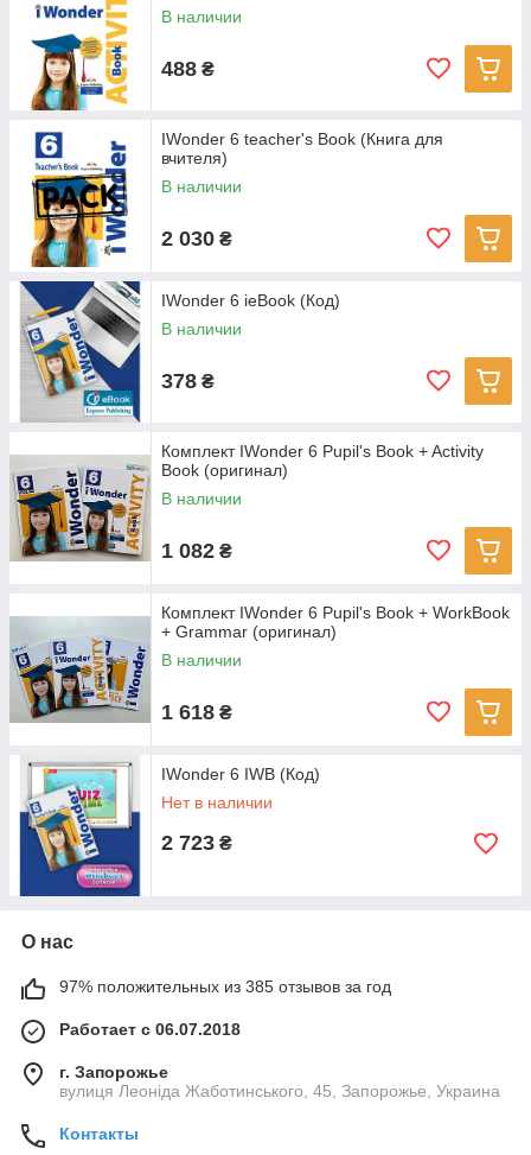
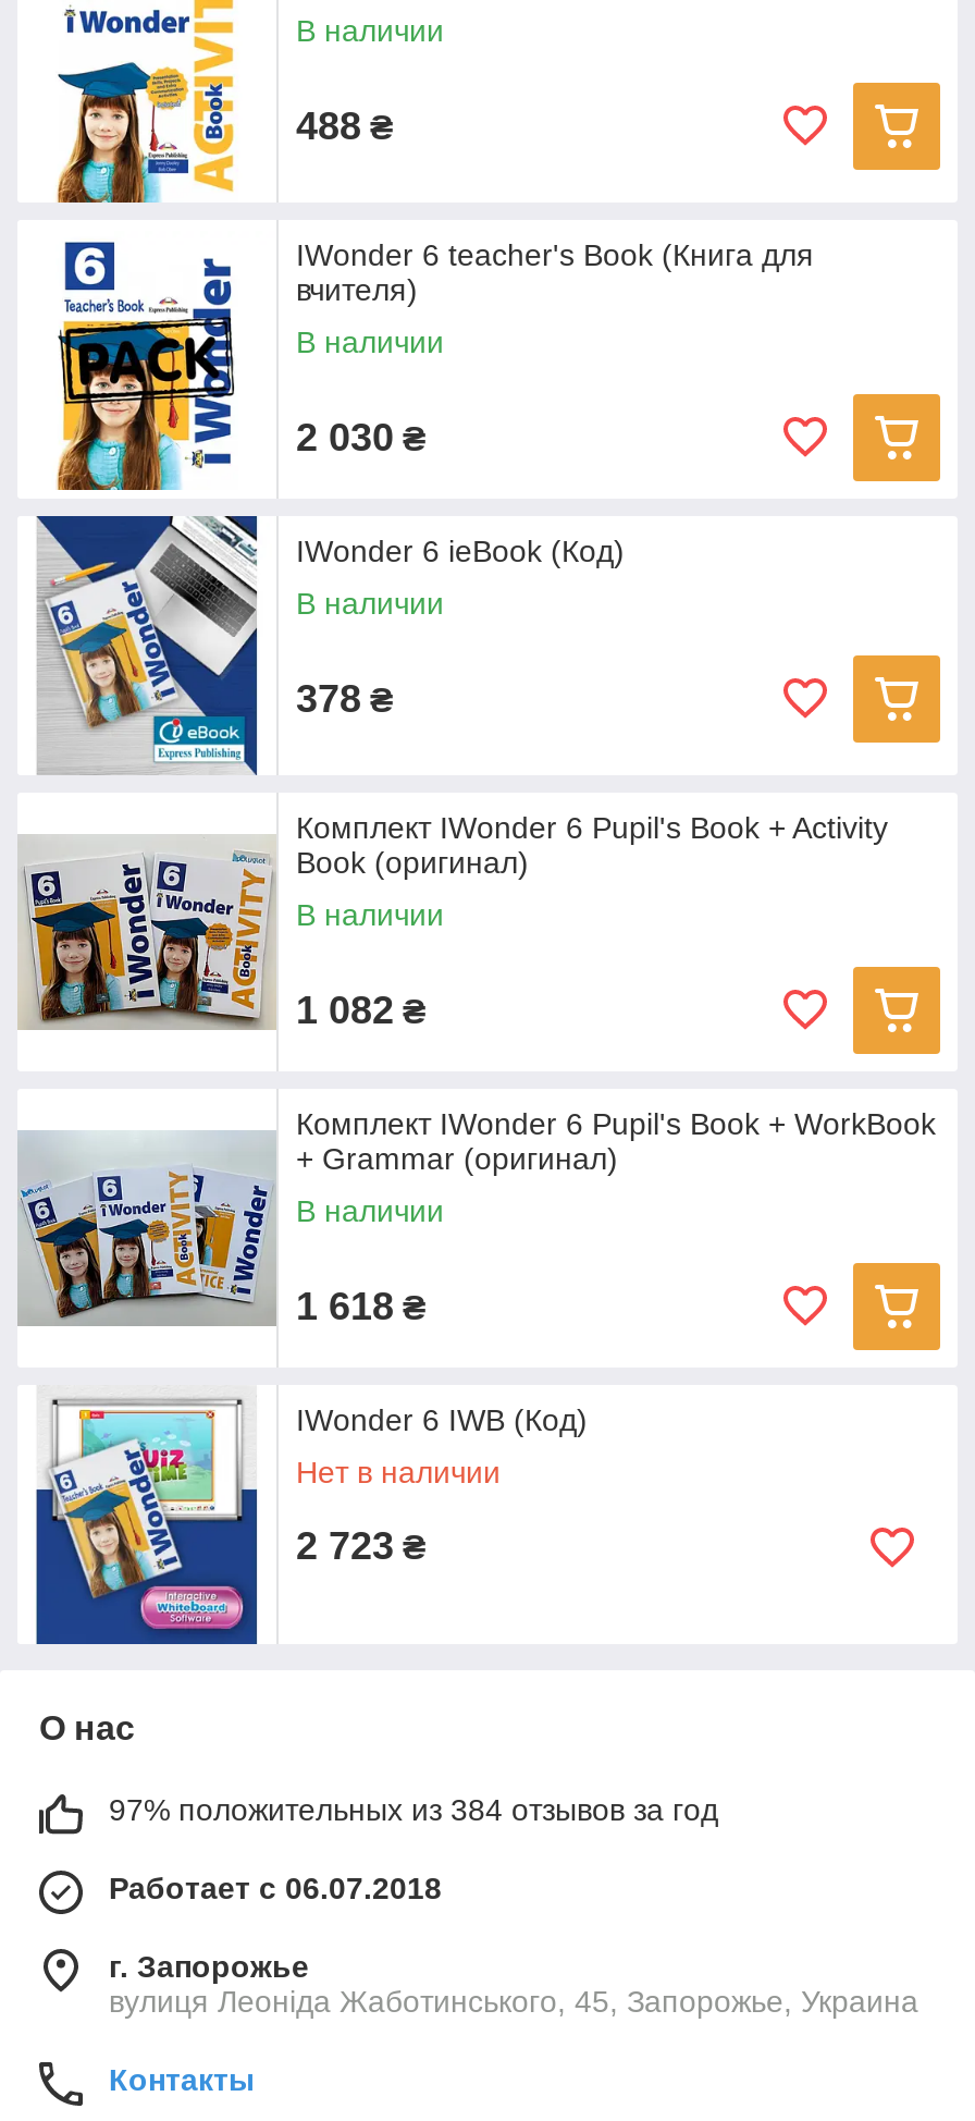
[59,977,391,996] 97% положительных из 385 отзывов за год -> [109,1792,718,1827] 97% положительных из 384 отзывов за год

